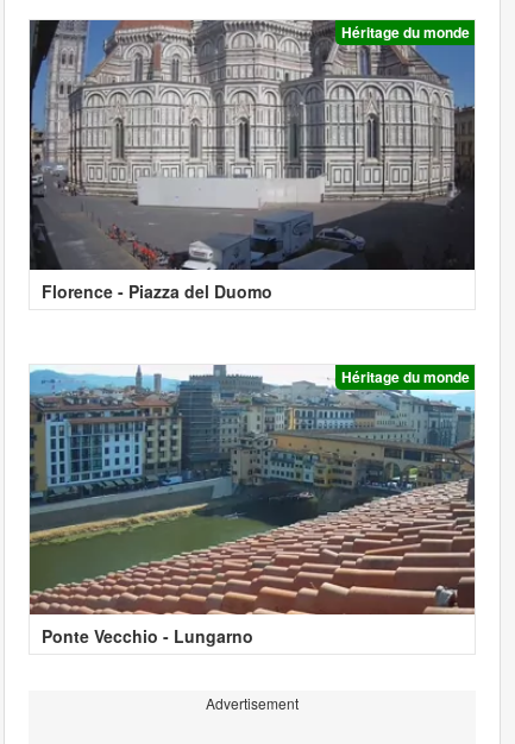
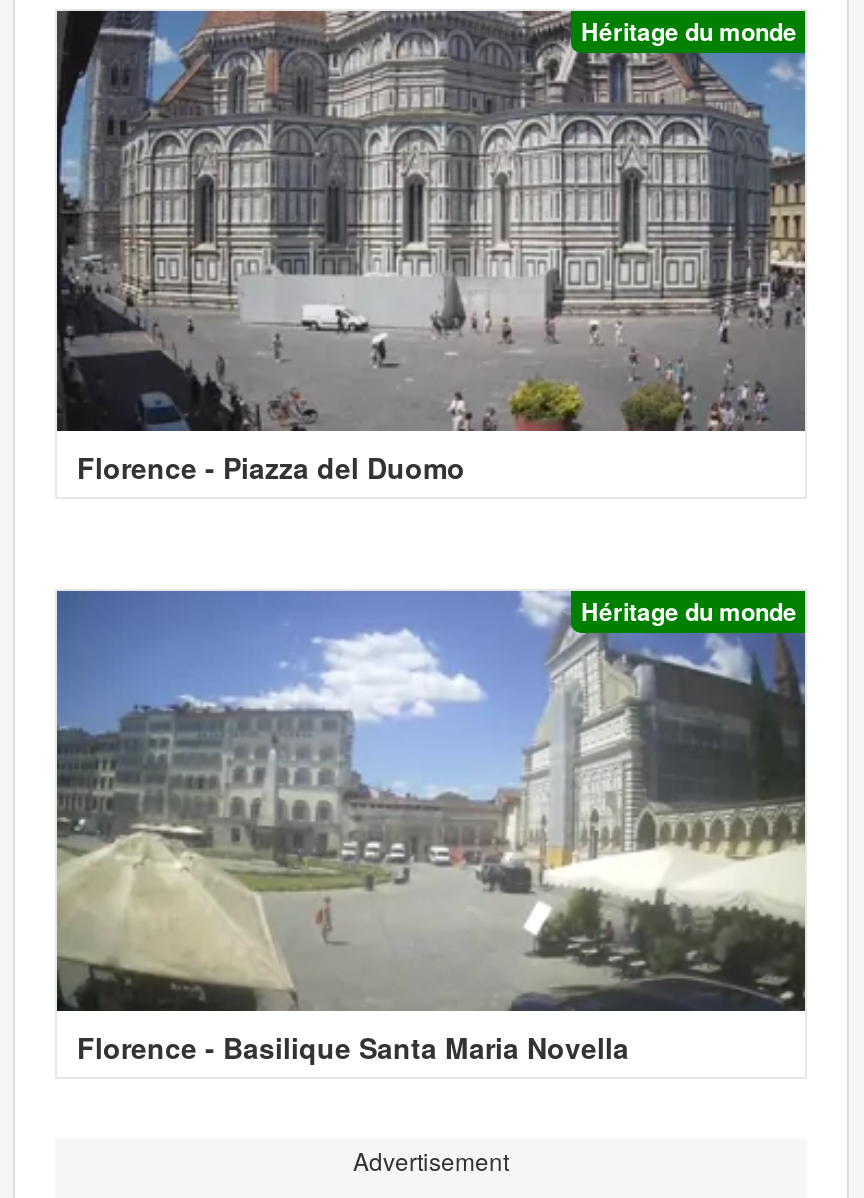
[30,20,475,271] [image] -> [59,11,807,433] [image]
[29,365,476,647] [image] | Ponte Vecchio - Lungarno -> [55,589,807,1066] [image] | Florence - Basilique Santa Maria Novella

